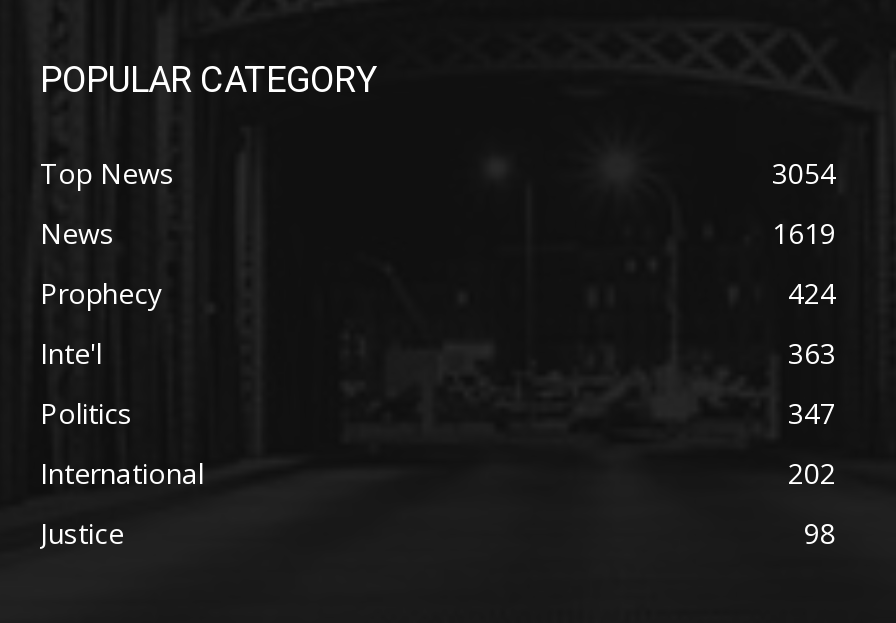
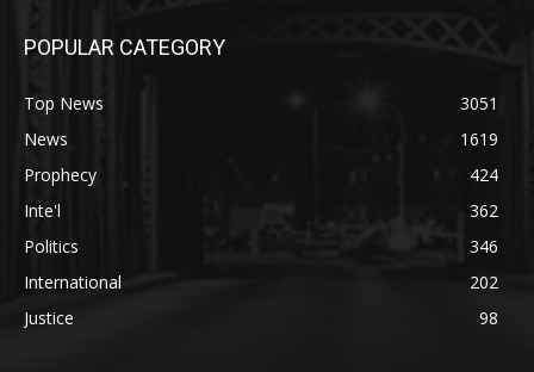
[772,153,836,191] 3054 -> [460,91,498,114] 3051
[788,333,836,371] 363 -> [470,199,498,221] 362
[788,393,836,431] 347 -> [470,235,498,257] 346

